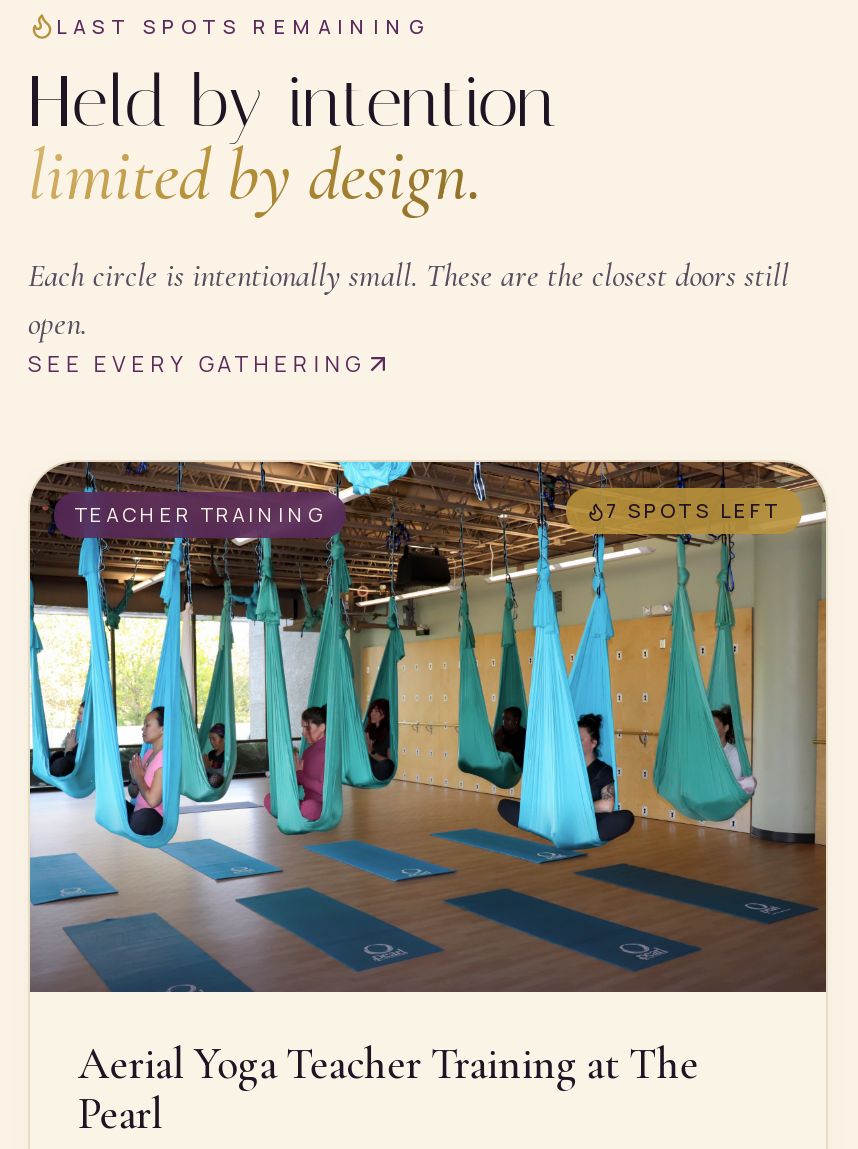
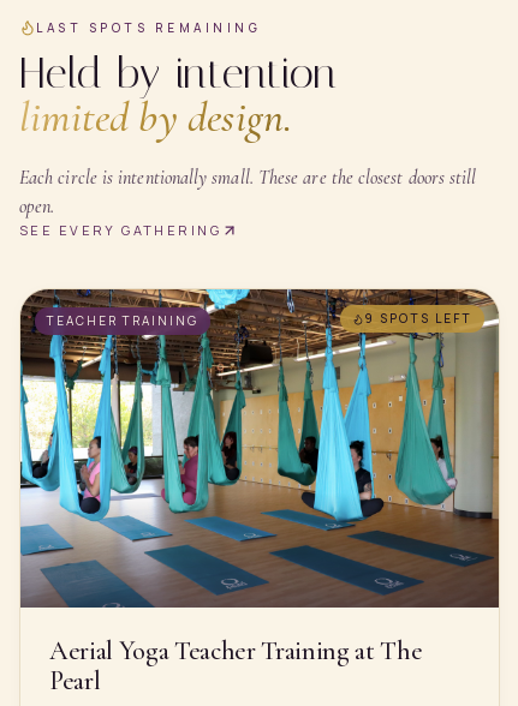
[606,496,782,524] 7 SPOTS LEFT -> [364,310,472,327] 9 SPOTS LEFT

